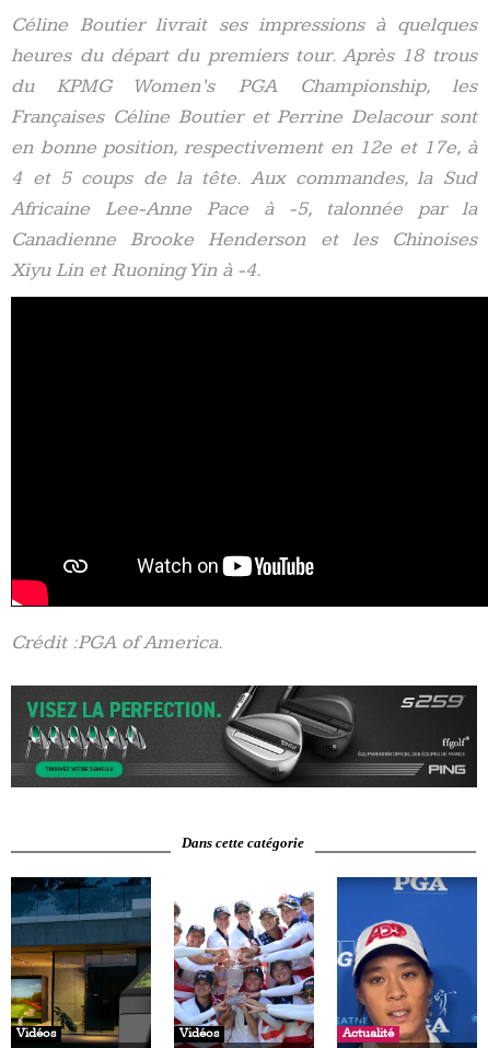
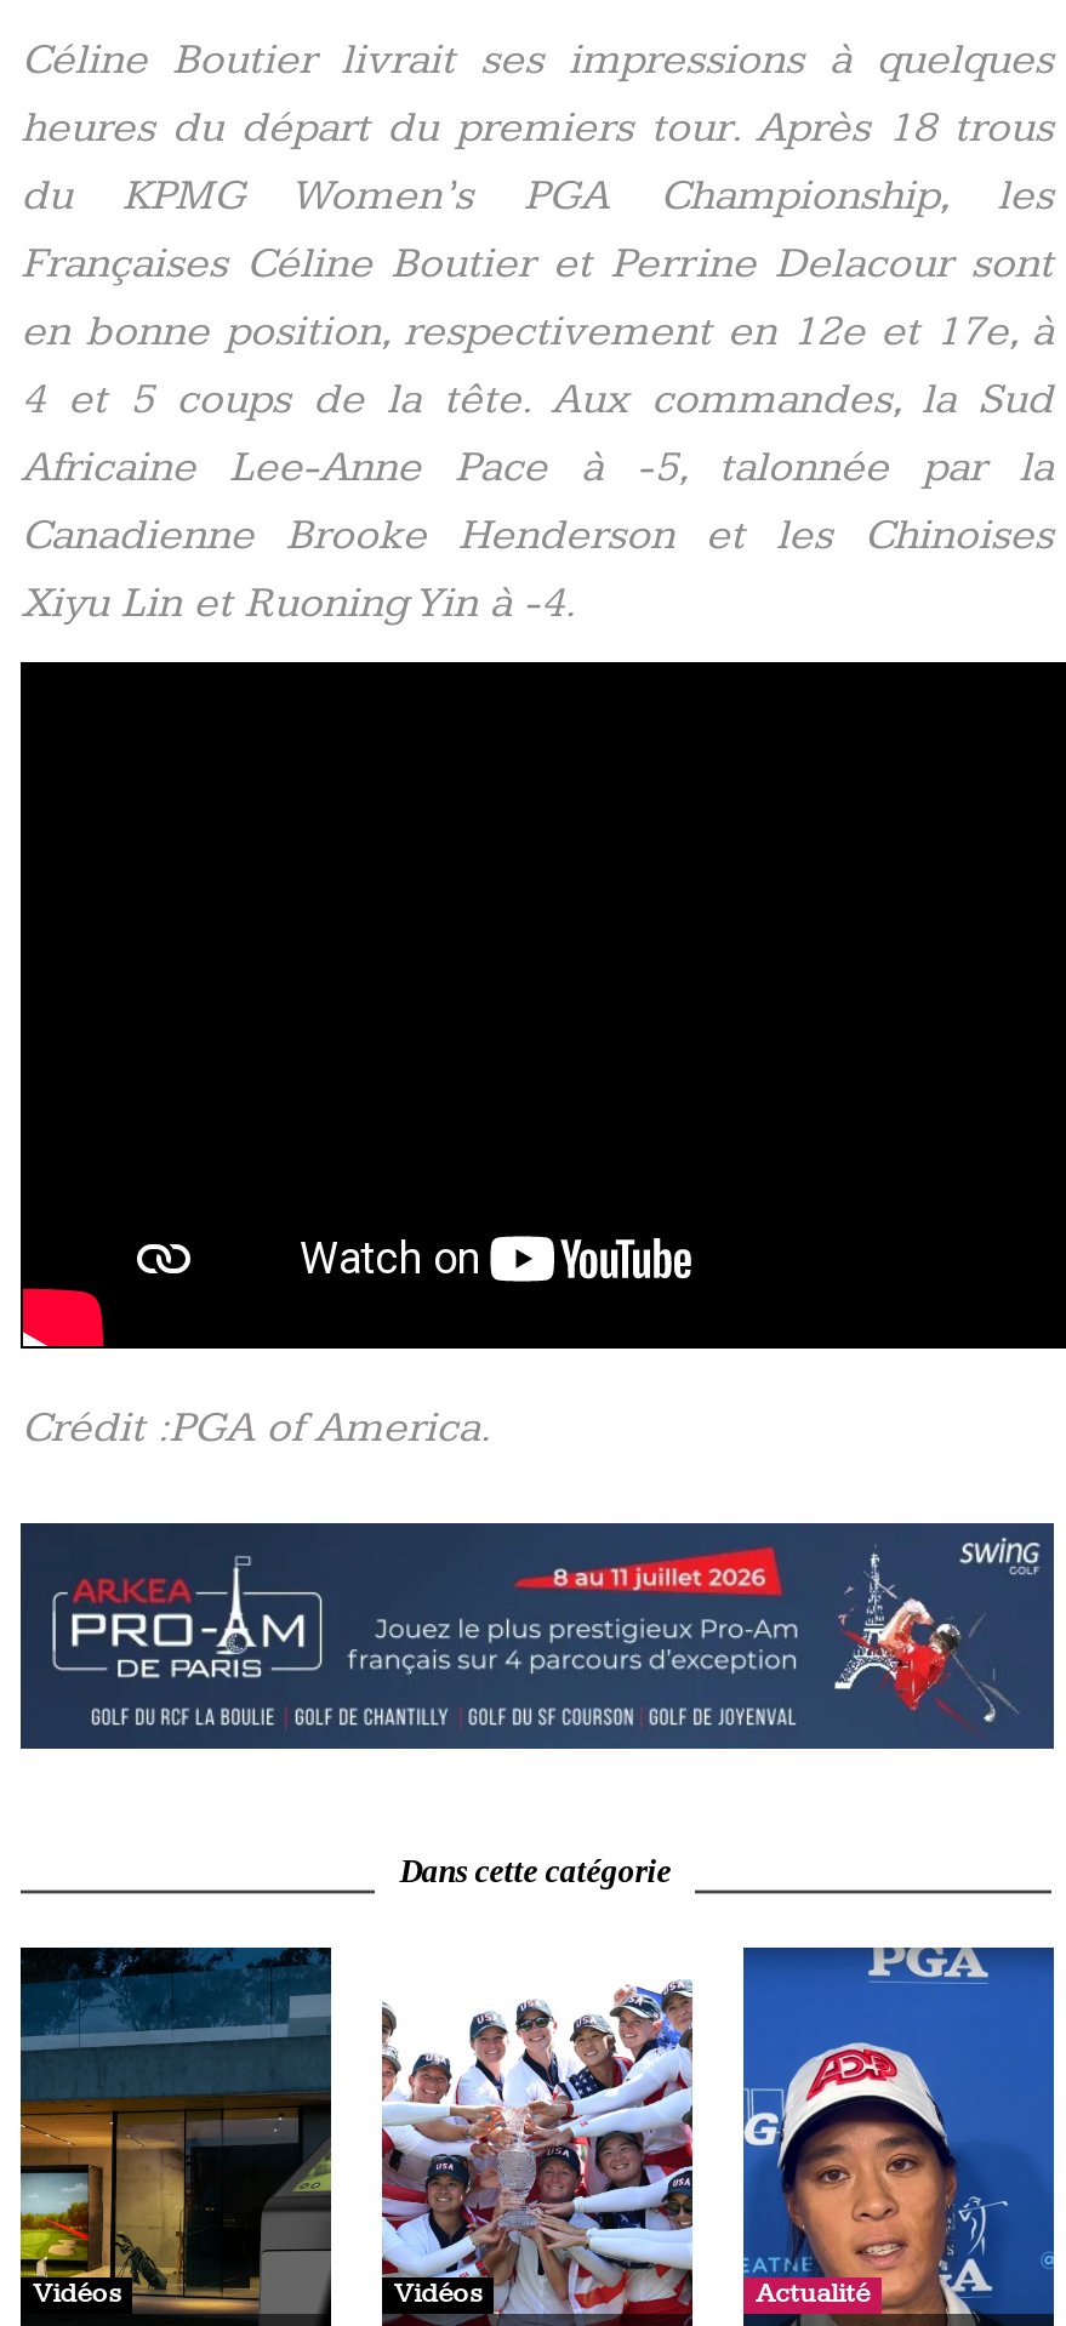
[11,686,477,787] [image] -> [21,1523,1054,1749] [image]

